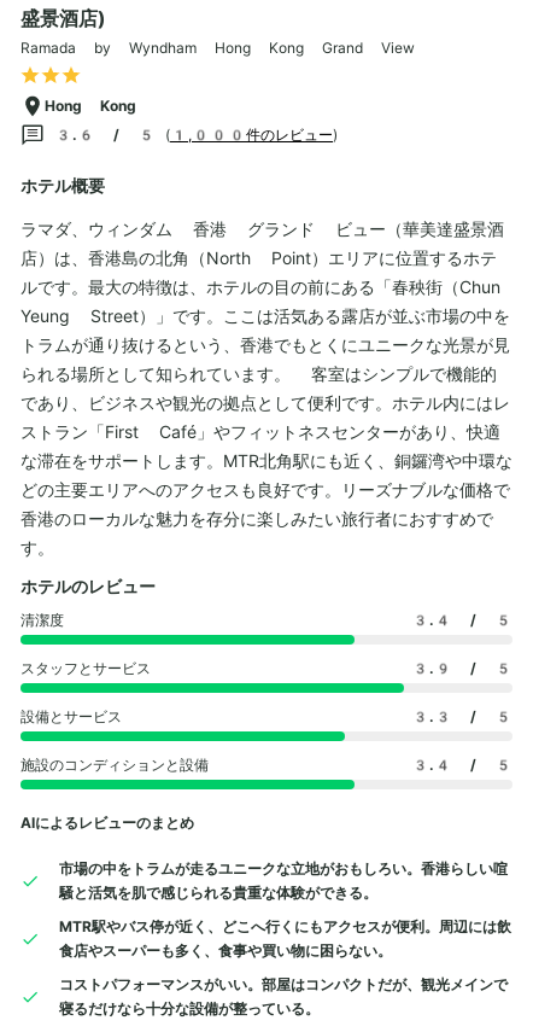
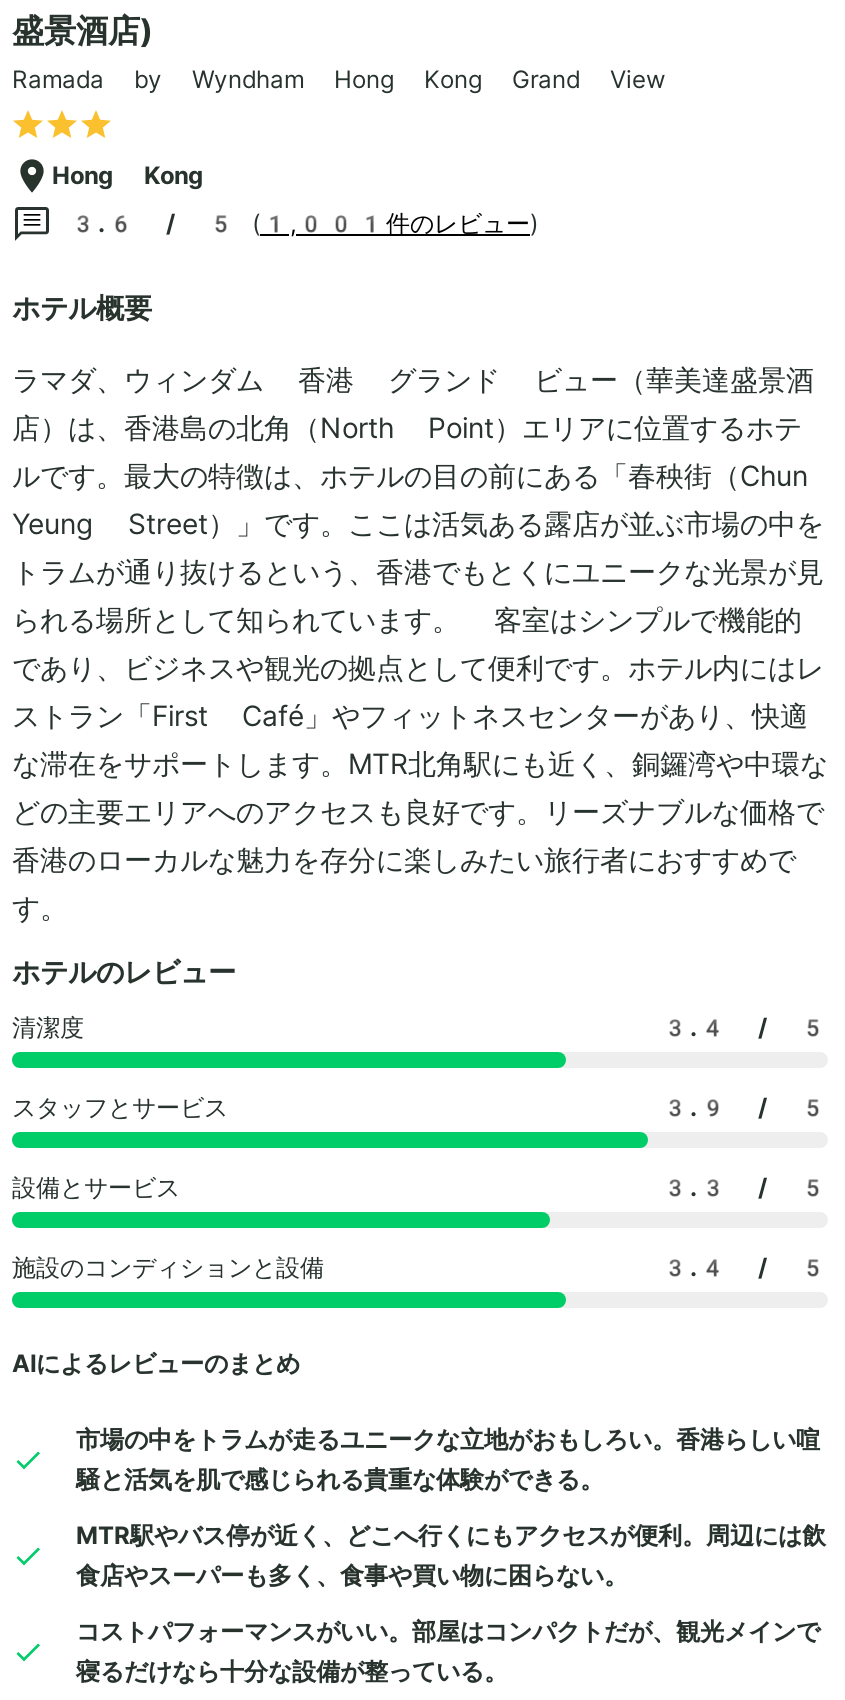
[54,127,338,144] 3.6 / 5 (1,000件のレビュー) -> [68,210,538,238] 3.6 / 5 (1,001件のレビュー)

